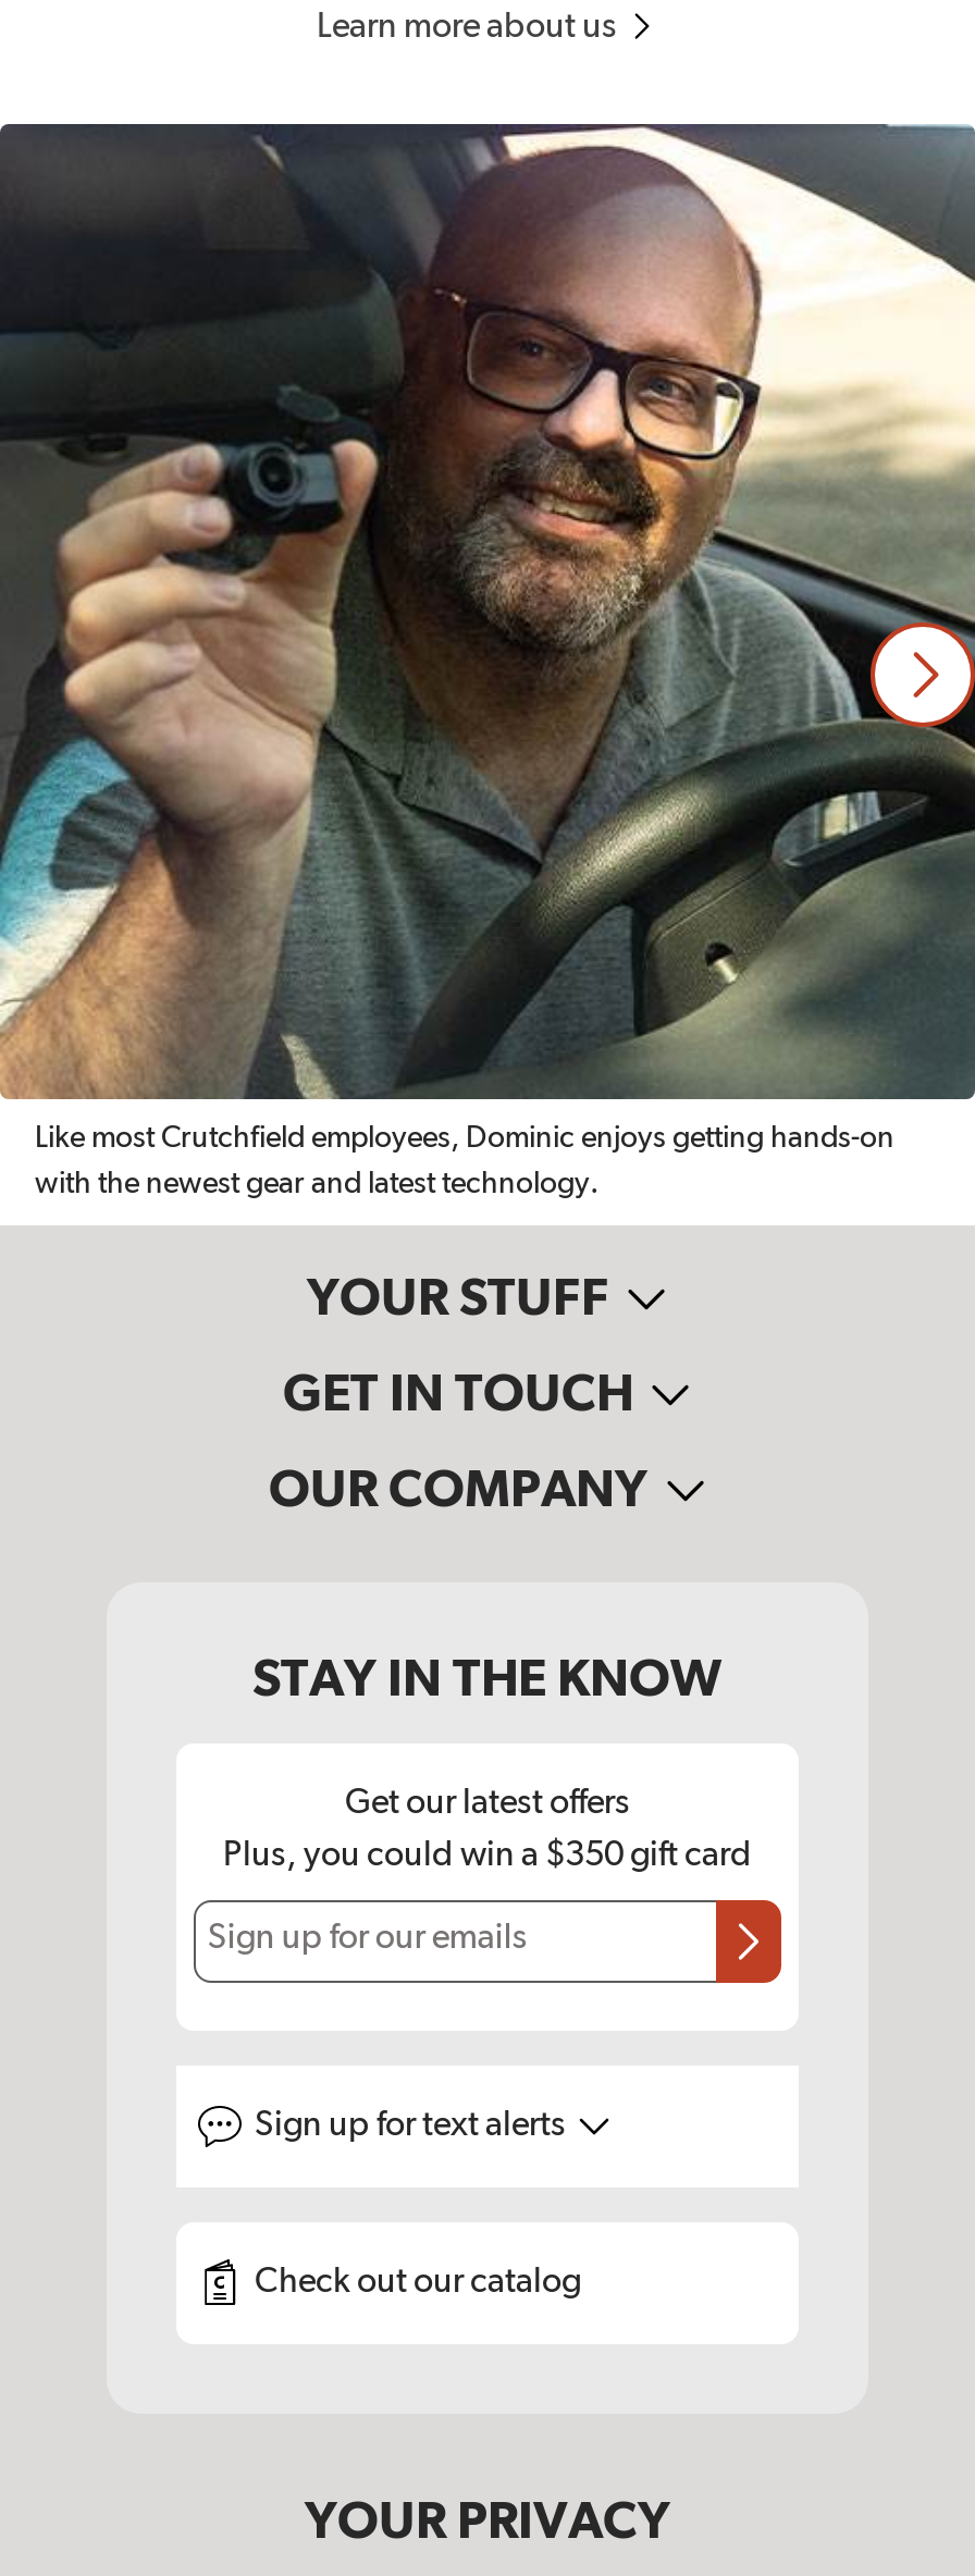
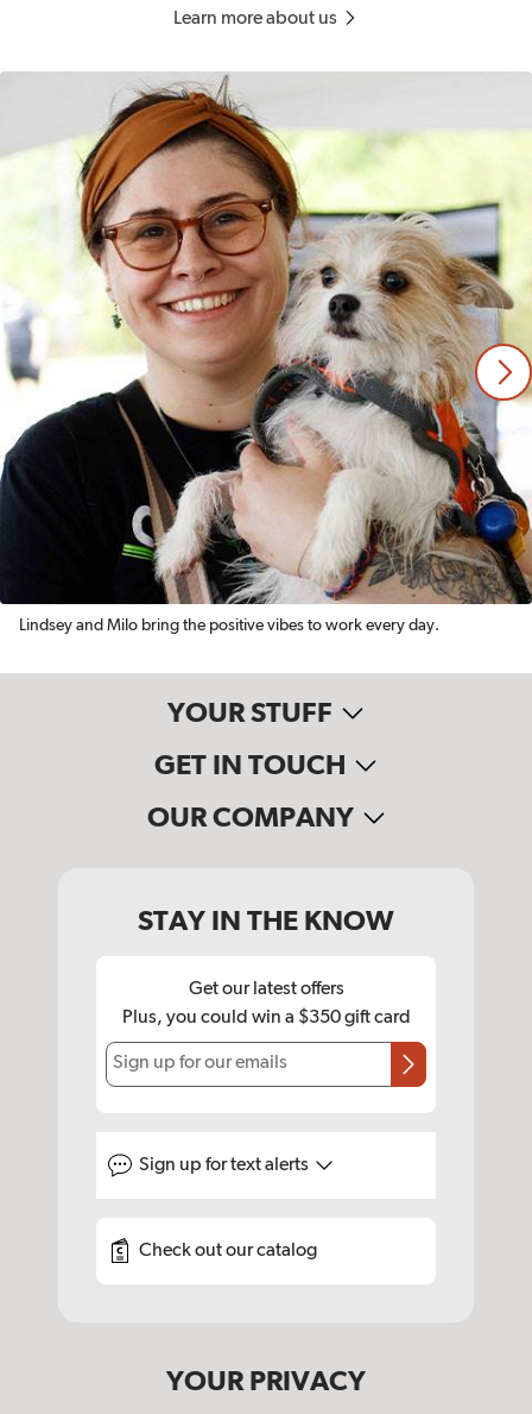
[7,122,968,1199] [image] | Like most Crutchfield employees, Dominic enjoys getting hands-on | with the newest gear and latest technology. -> [4,71,528,634] [image] | Lindsey and Milo bring the positive vibes to work every day.

